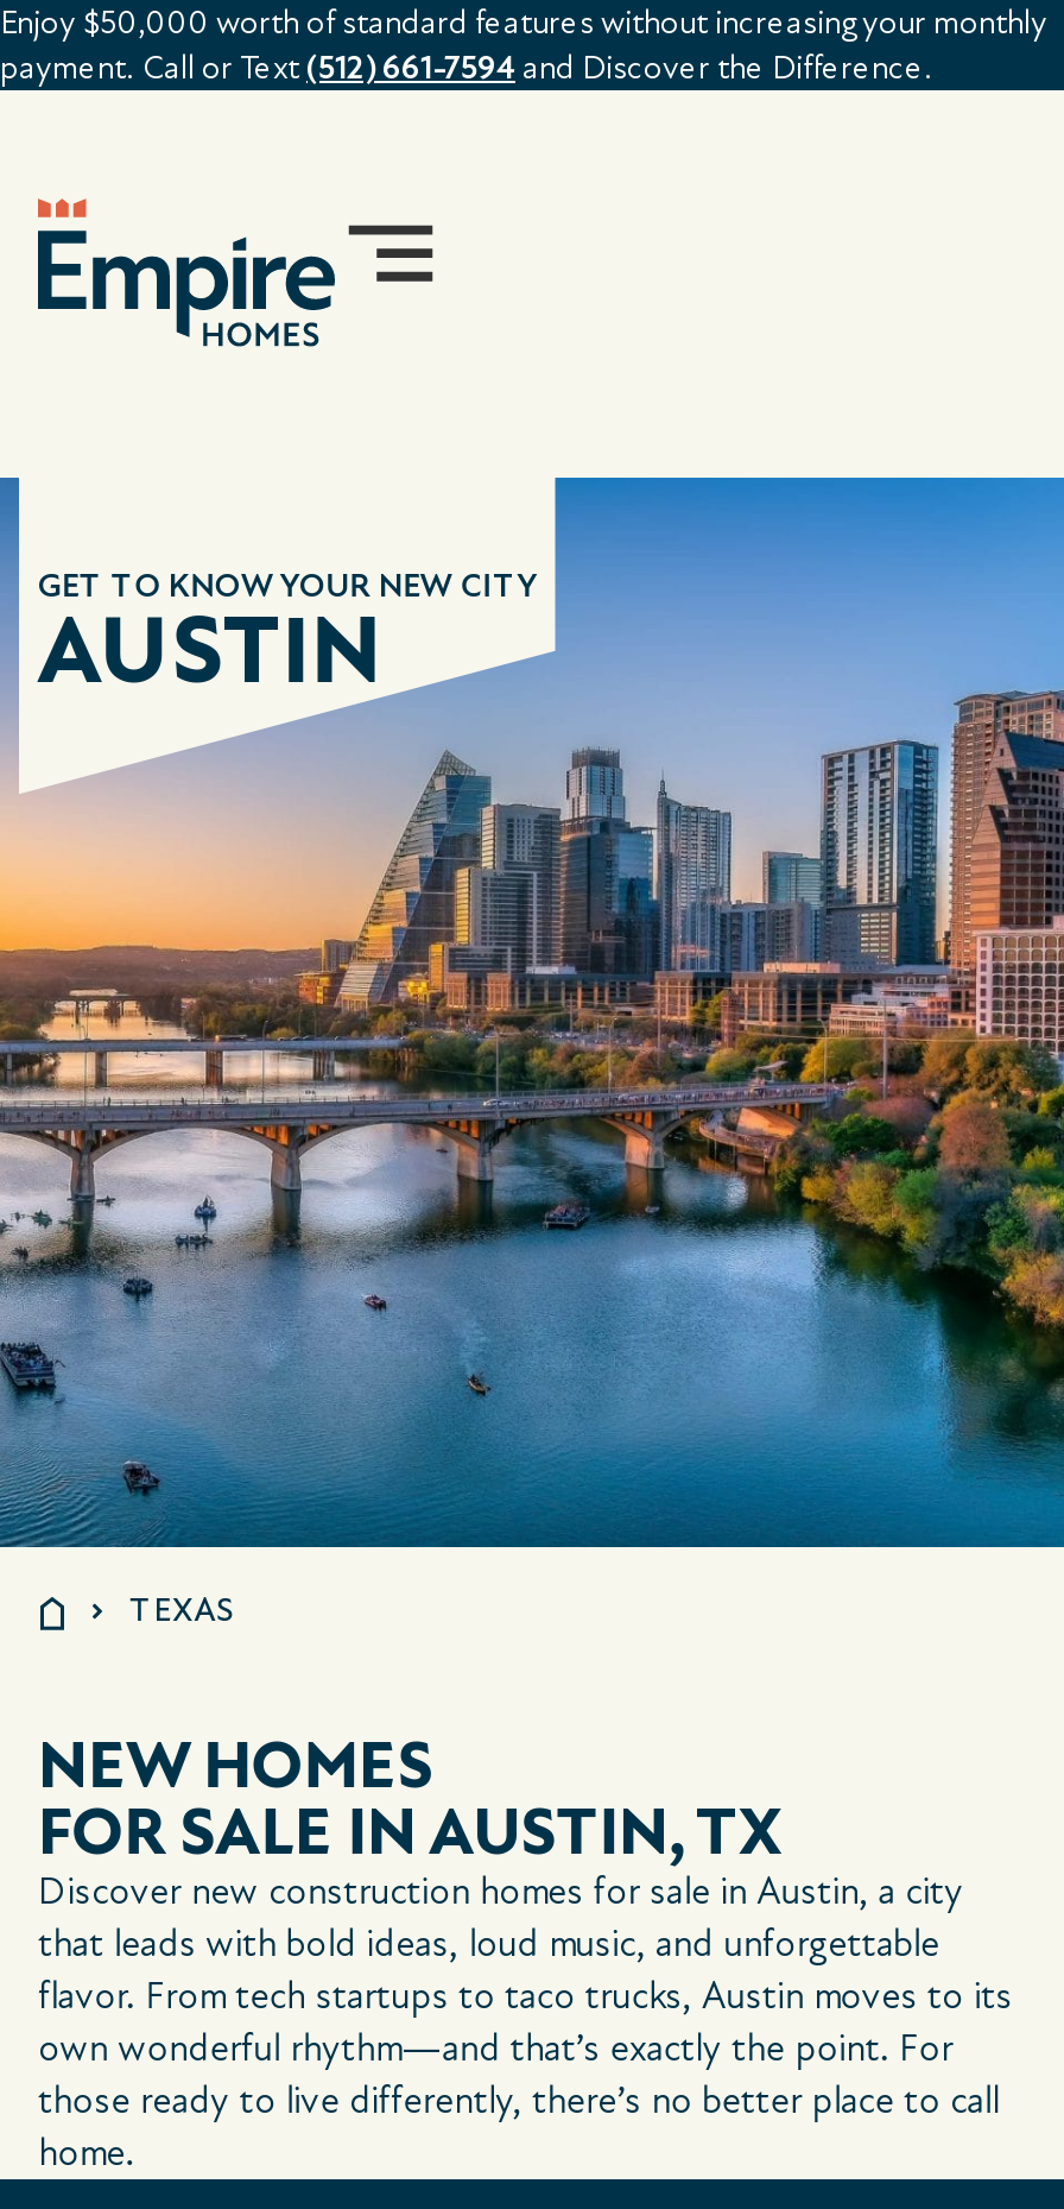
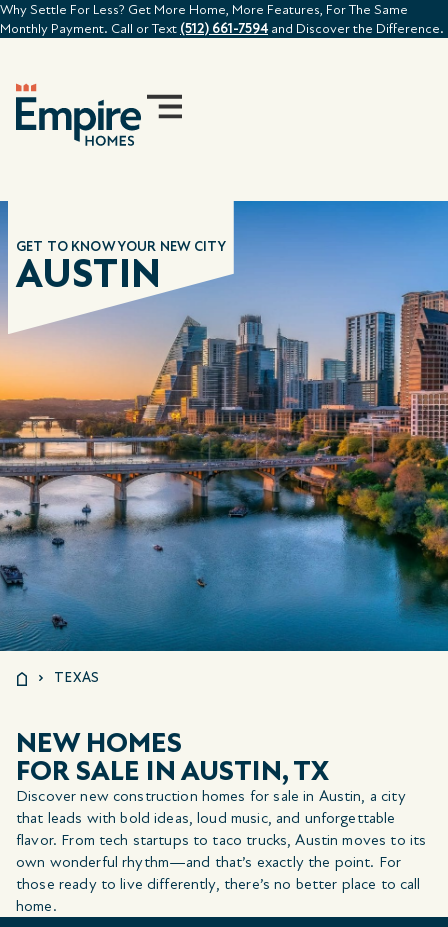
[0,2,1047,88] Enjoy $50,000 worth of standard features without increasing your monthly | payment. Call or Text (512) 661-7594 and Discover the Difference. -> [0,1,444,37] Why Settle For Less? Get More Home, More Features, For The Same | Monthly Payment. Call or Text (512) 661-7594 and Discover the Difference.

